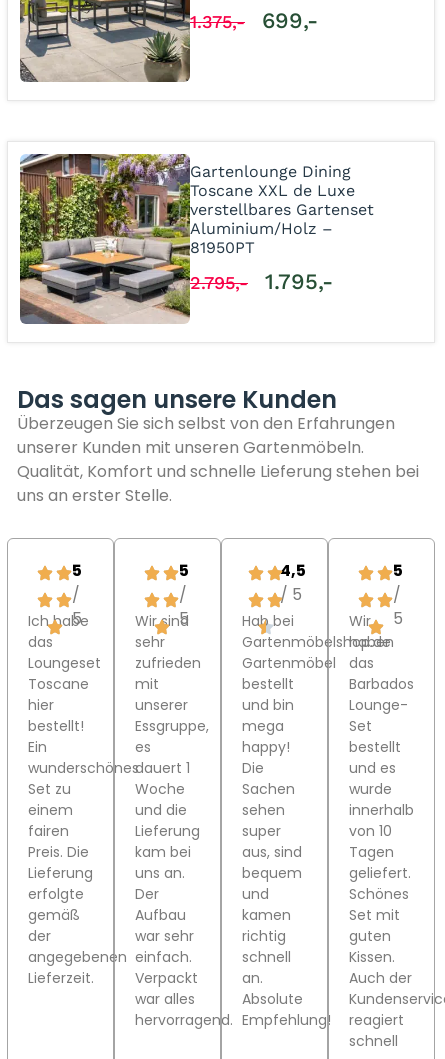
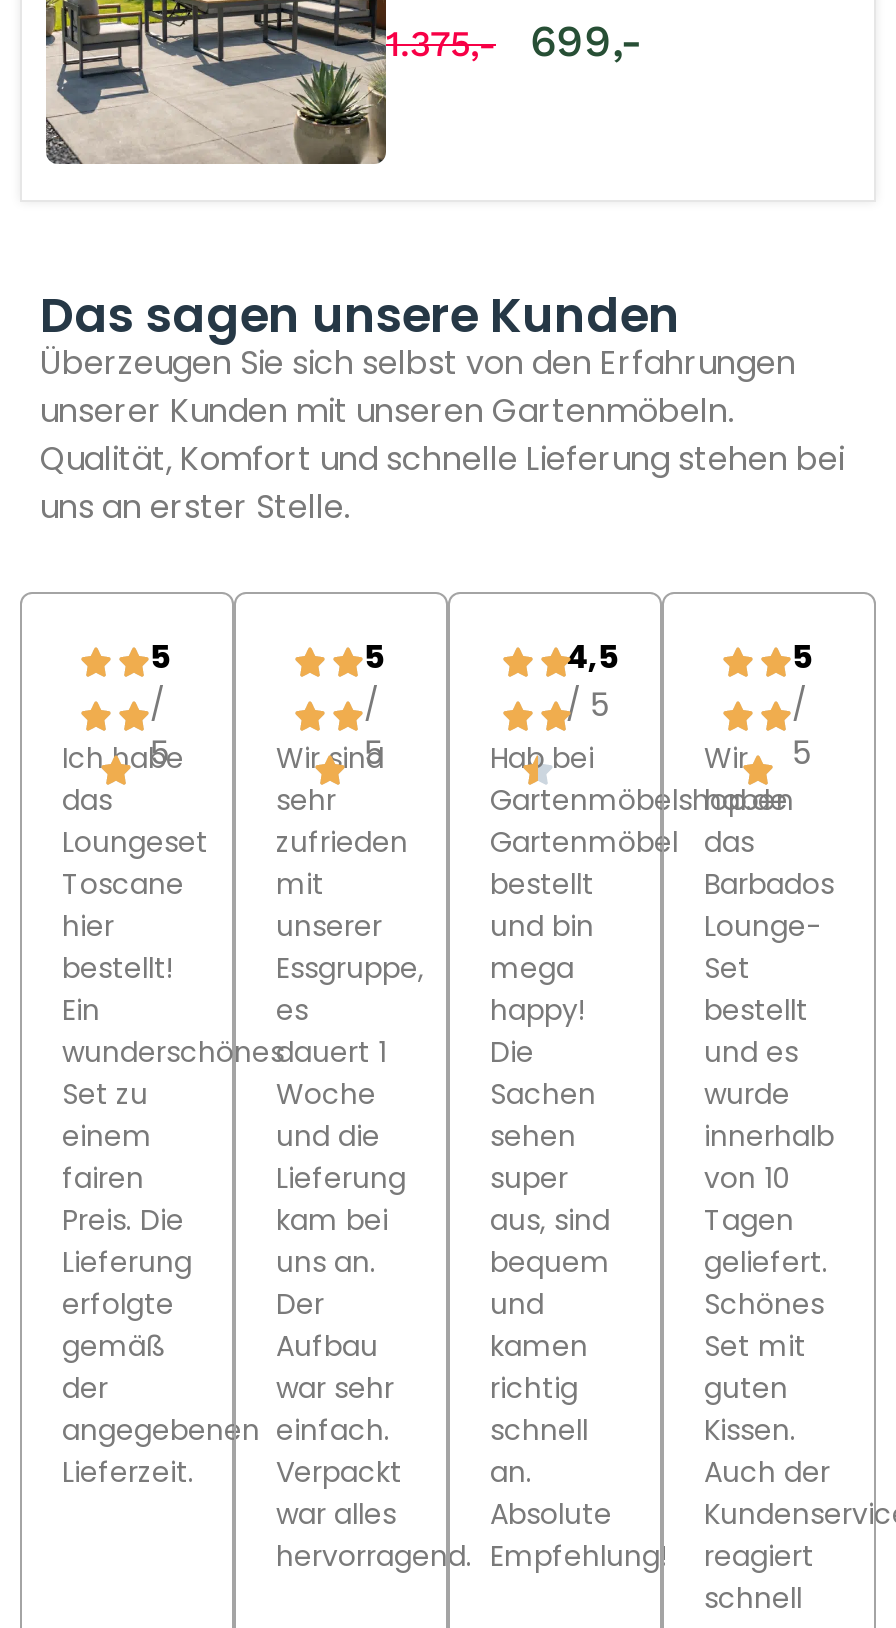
[19,153,374,324] [image] | Gartenlounge Dining | Toscane XXL de Luxe | verstellbares Gartenset | Aluminium/Holz – | 81950PT | 2.795,- | 1.795,- -> none

